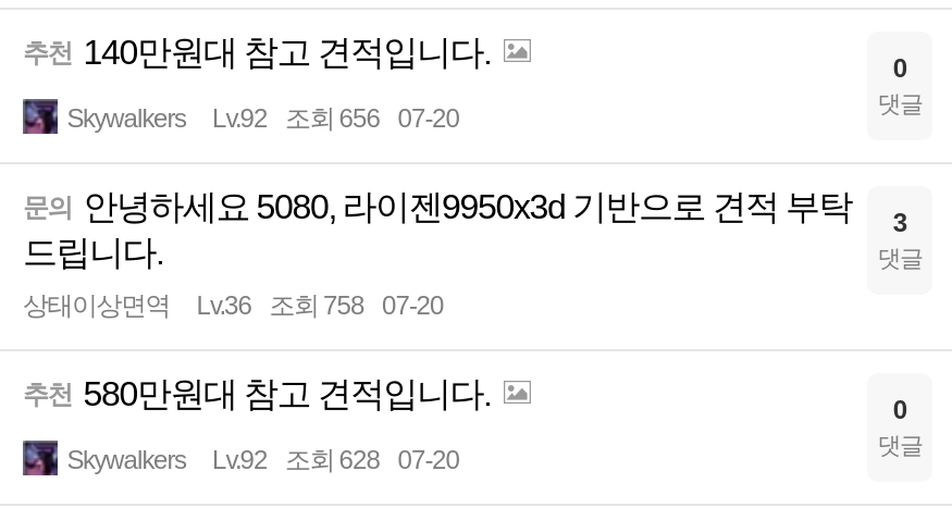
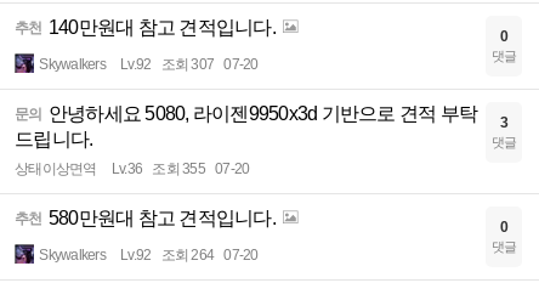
[67,104,459,134] Skywalkers Lv.92 조회 656 07-20 -> [39,56,258,73] Skywalkers Lv.92 조회 307 07-20
[23,291,443,321] 상태이상면역 Lv.36 조회 758 07-20 -> [15,161,249,178] 상태이상면역 Lv.36 조회 355 07-20
[67,445,459,476] Skywalkers Lv.92 조회 628 07-20 -> [39,247,258,264] Skywalkers Lv.92 조회 264 07-20

